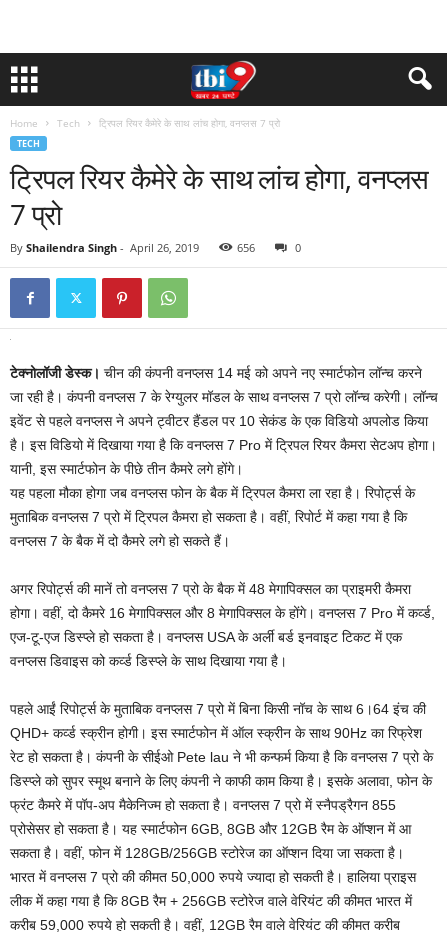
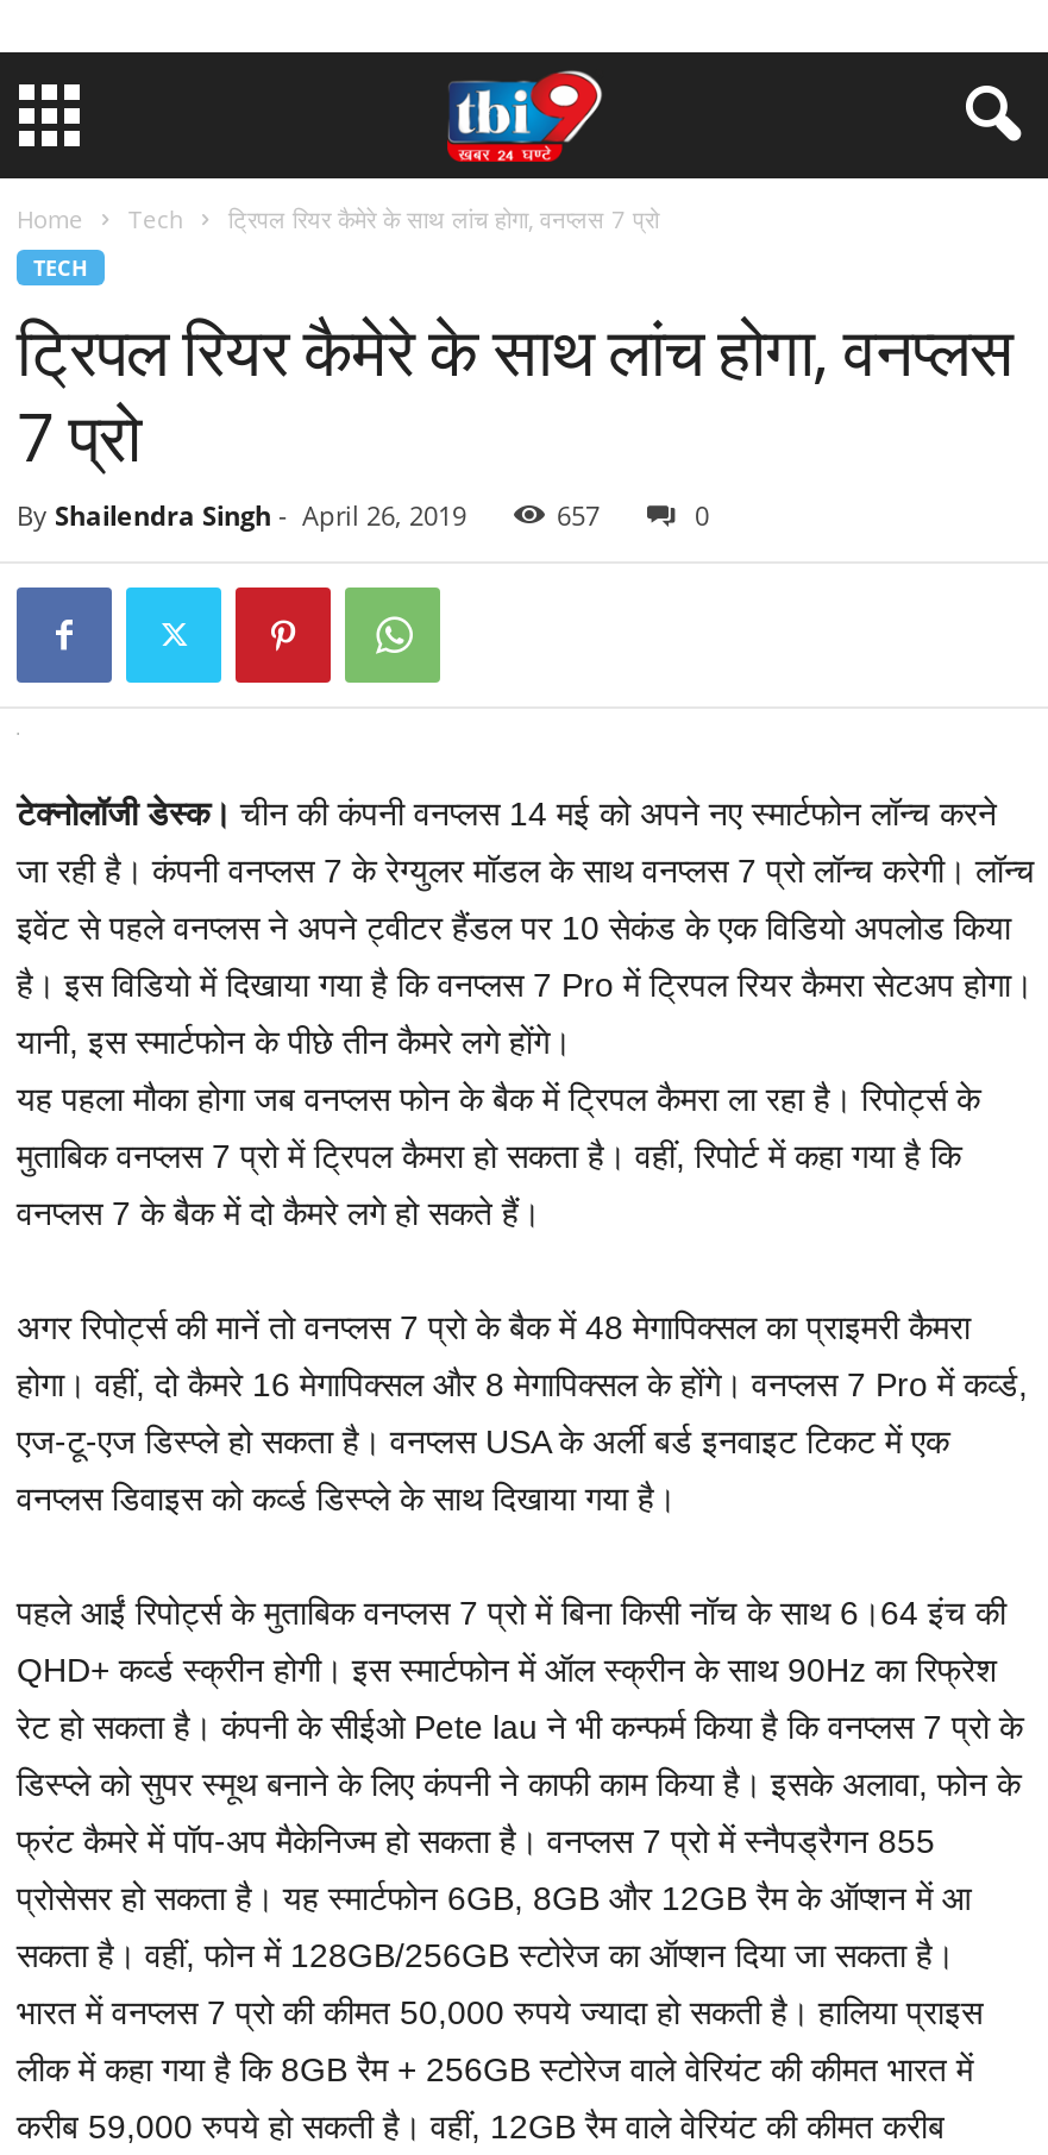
[237,240,255,255] 656 -> [557,497,600,533] 657

